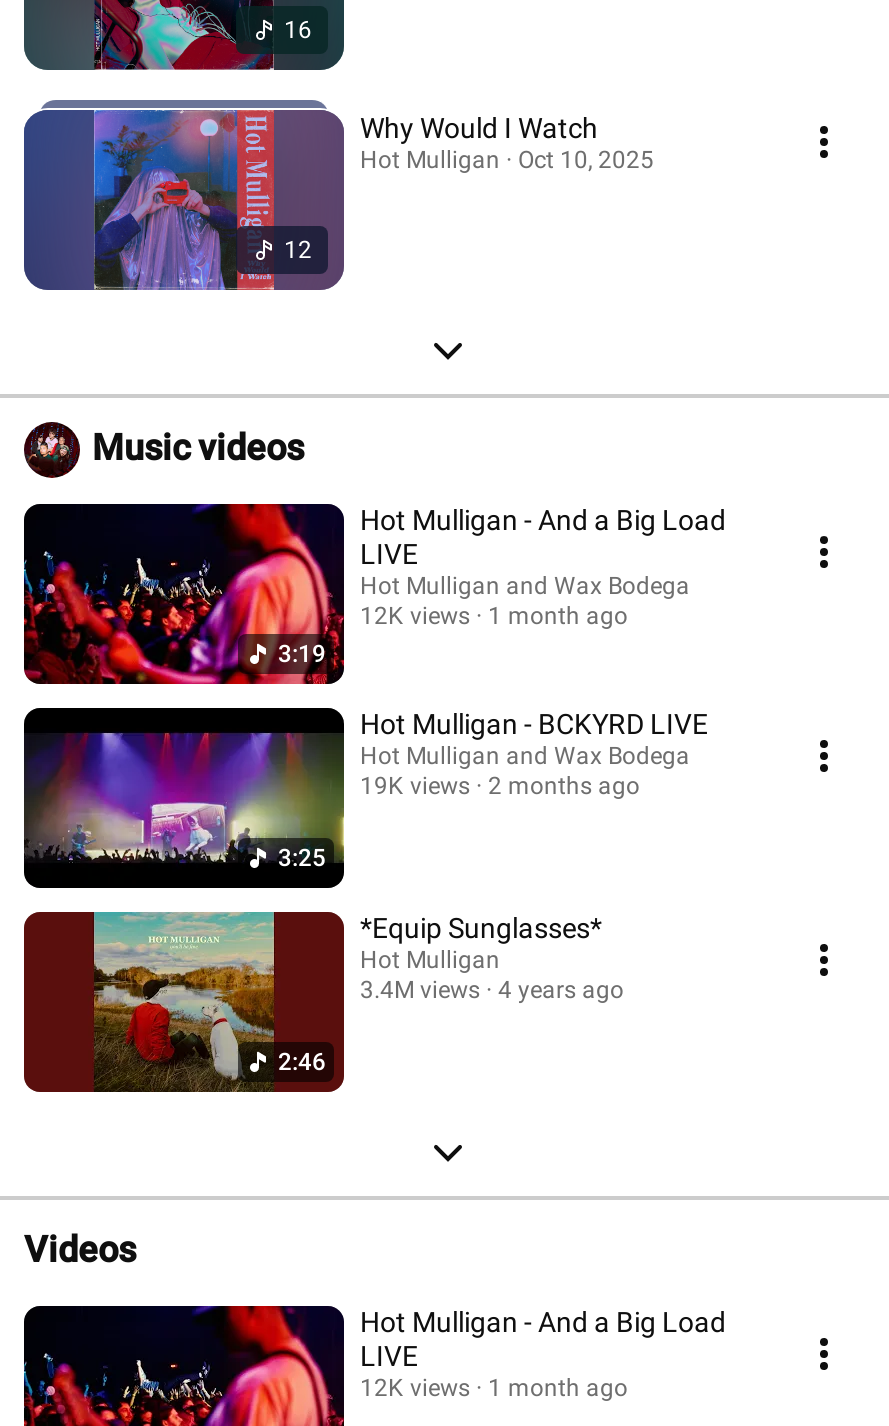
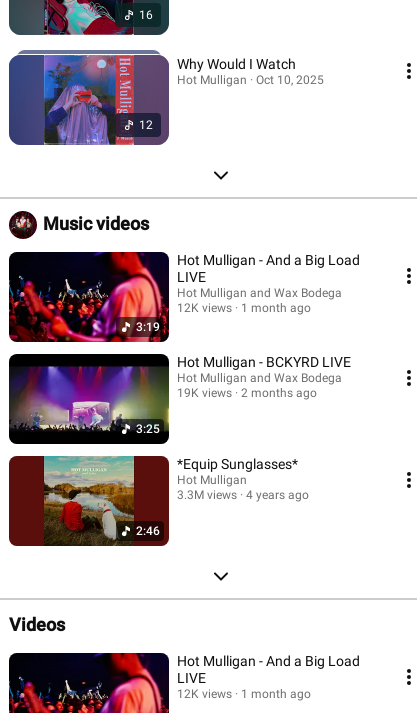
[360,975,624,1003] 3.4M views 4 years ago -> [177,487,309,501] 3.3M views 4 years ago

